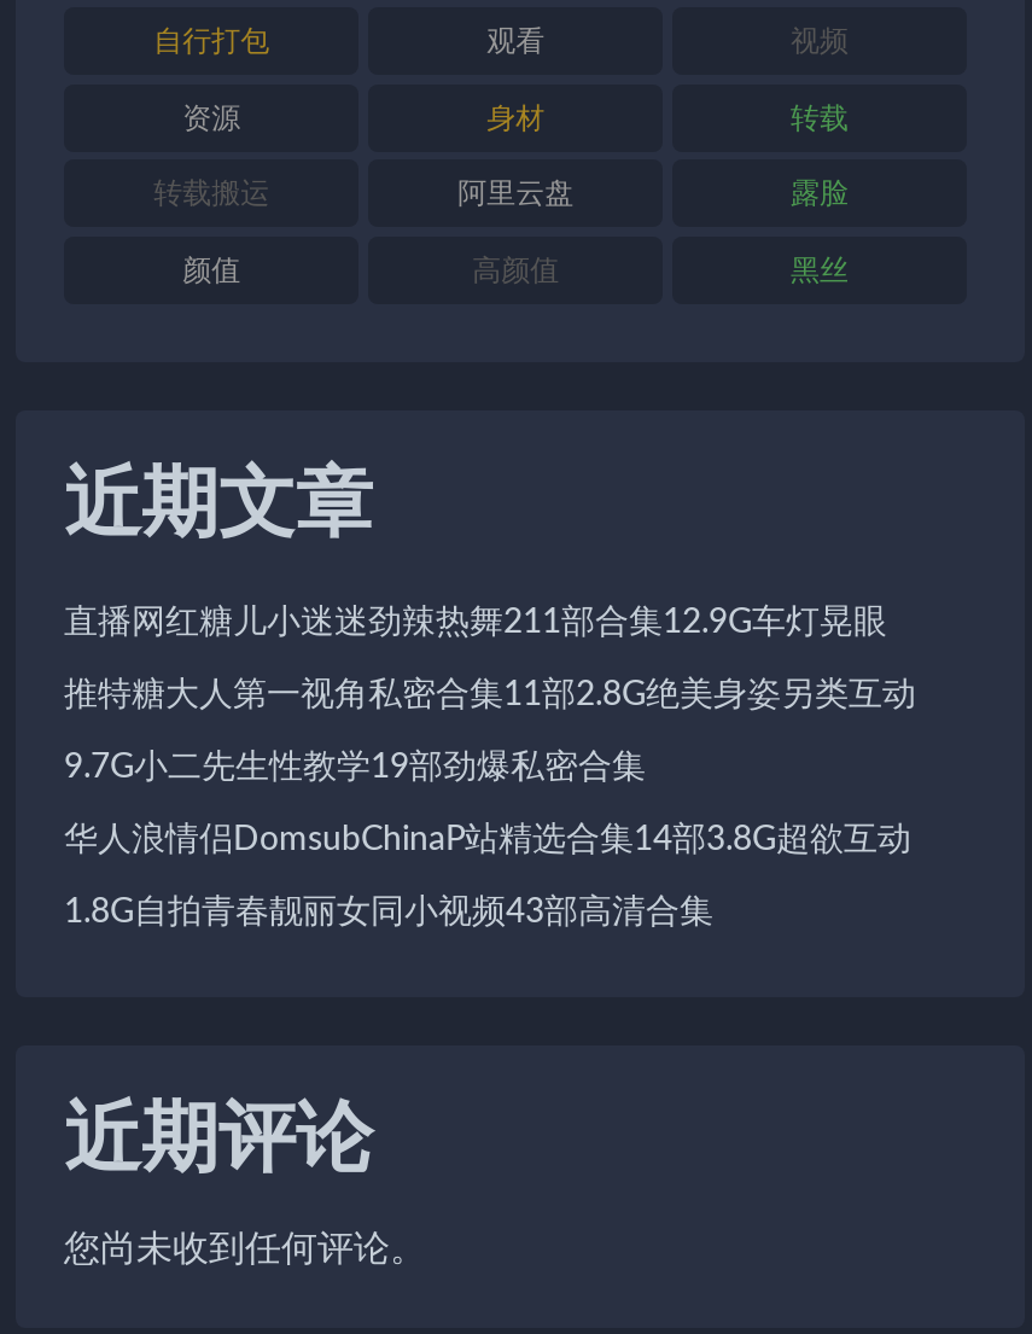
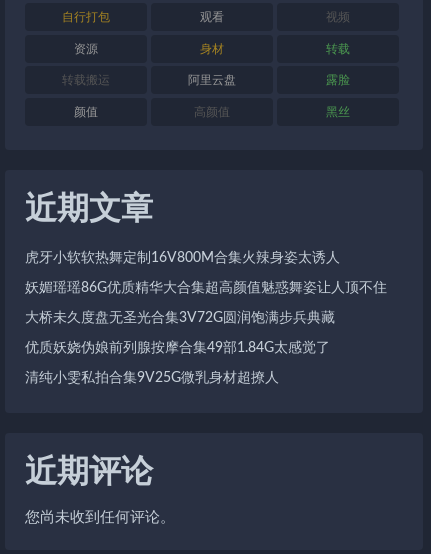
[64,606,887,640] 直播网红糖儿小迷迷劲辣热舞211部合集12.9G车灯晃眼 -> [25,251,340,265] 虎牙小软软热舞定制16V800M合集火辣身姿太诱人
[64,678,916,712] 推特糖大人第一视角私密合集11部2.8G绝美身姿另类互动 -> [25,281,387,295] 妖媚瑶瑶86G优质精华大合集超高颜值魅惑舞姿让人顶不住
[64,751,646,785] 9.7G小二先生性教学19部劲爆私密合集 -> [25,311,335,325] 大桥未久度盘无圣光合集3V72G圆润饱满步兵典藏
[64,823,911,857] 华人浪情侣DomsubChinaP站精选合集14部3.8G超欲互动 -> [25,341,330,355] 优质妖娆伪娘前列腺按摩合集49部1.84G太感觉了
[64,896,713,930] 1.8G自拍青春靓丽女同小视频43部高清合集 -> [25,371,279,385] 清纯小雯私拍合集9V25G微乳身材超撩人

